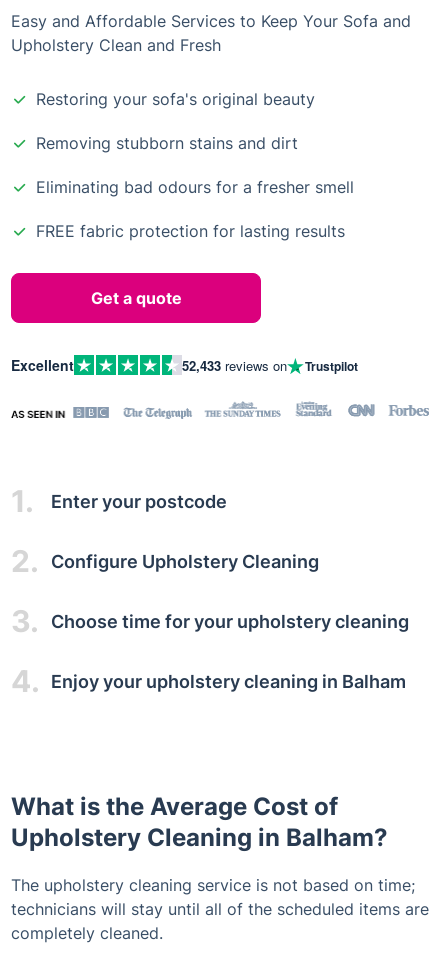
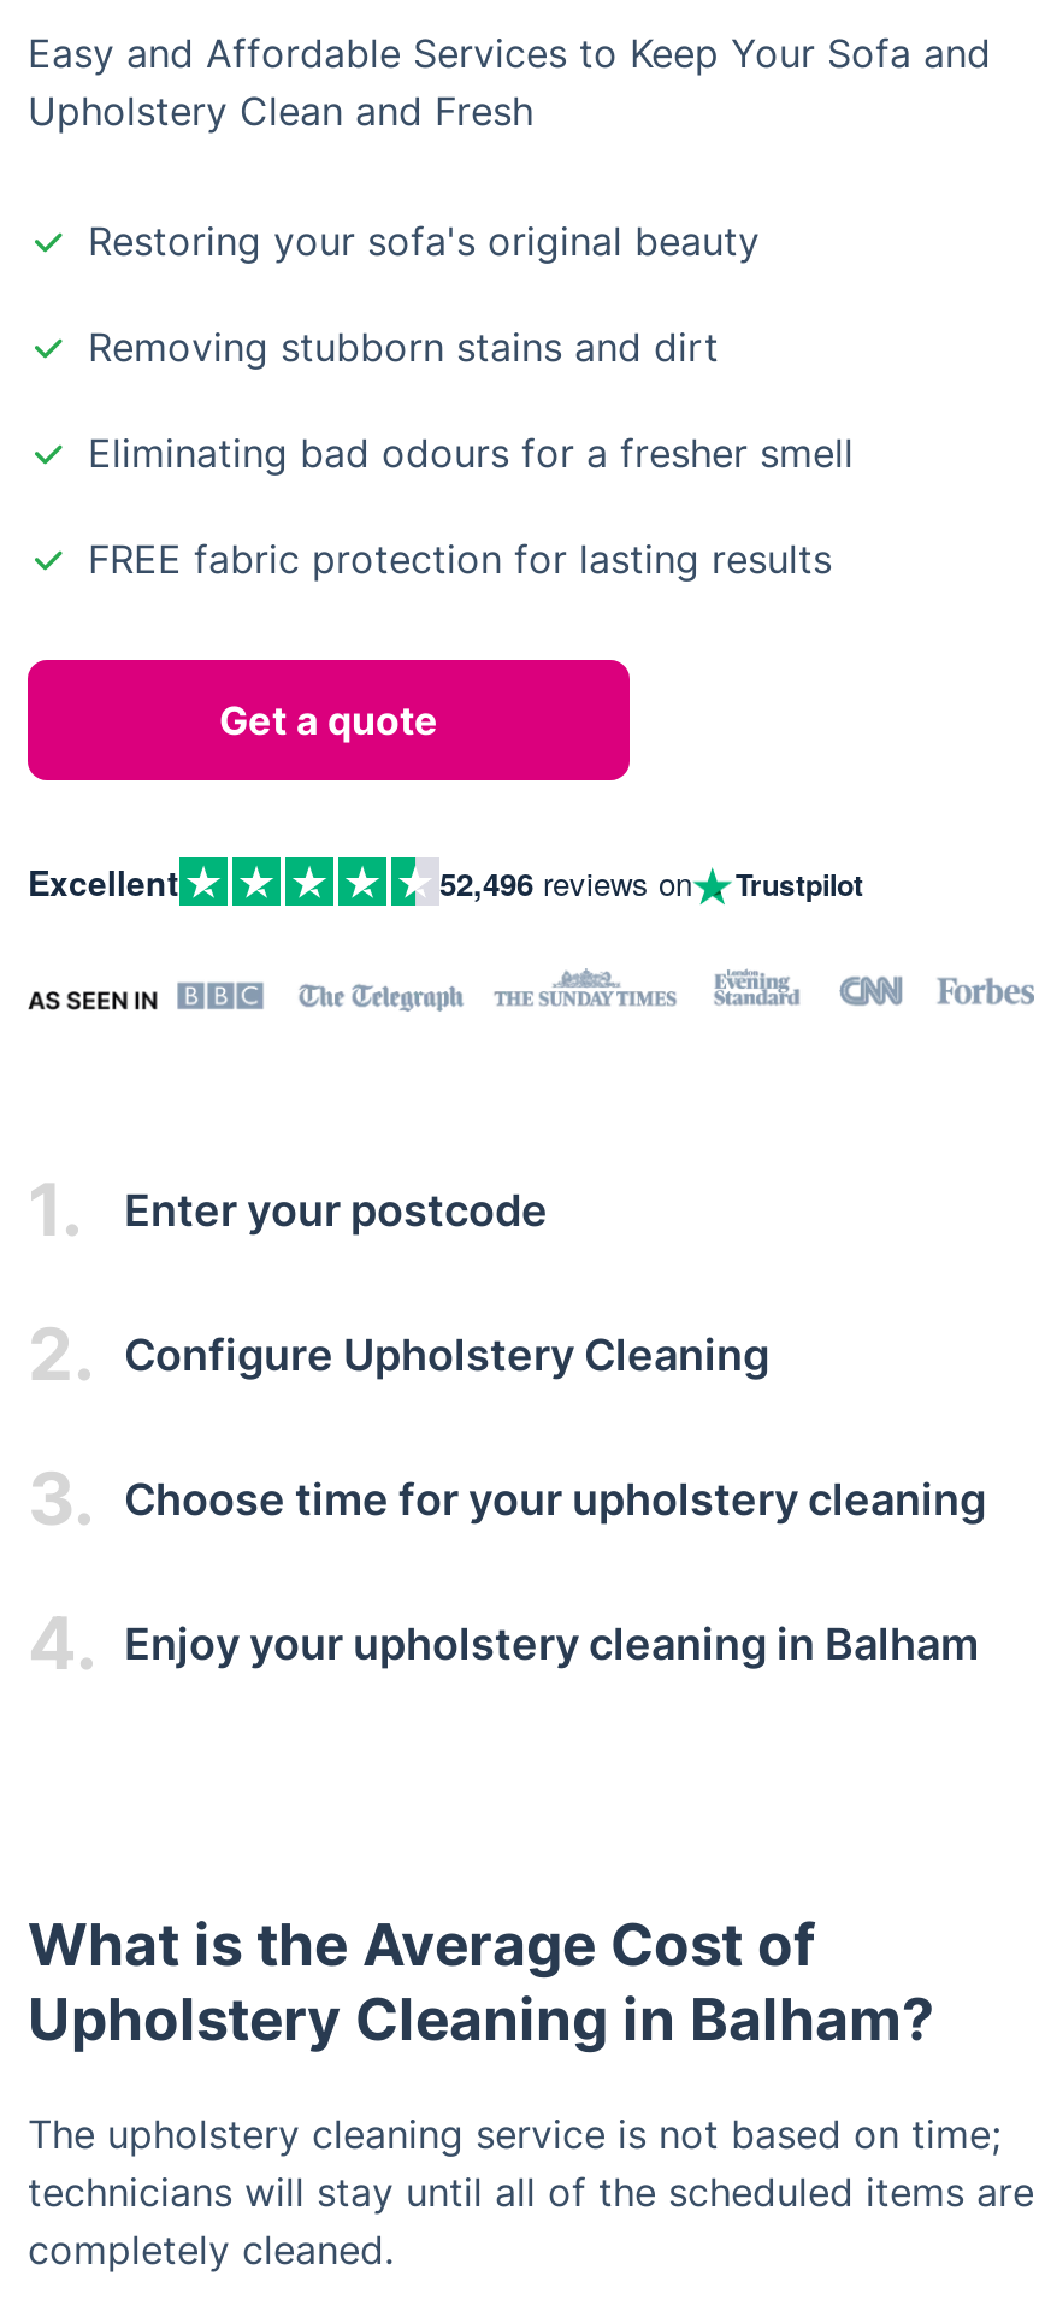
[182,355,358,375] 52,433 reviews on Trustpilot -> [439,859,863,906] 52,496 reviews on Trustpilot

